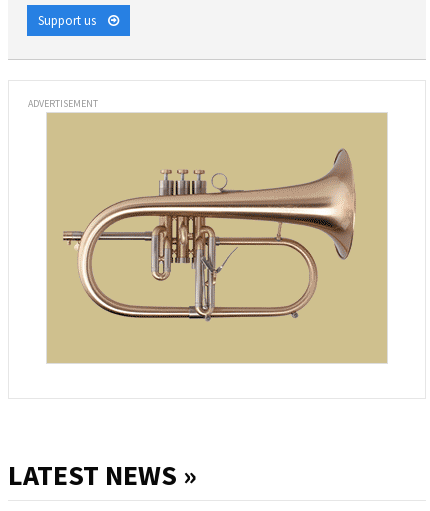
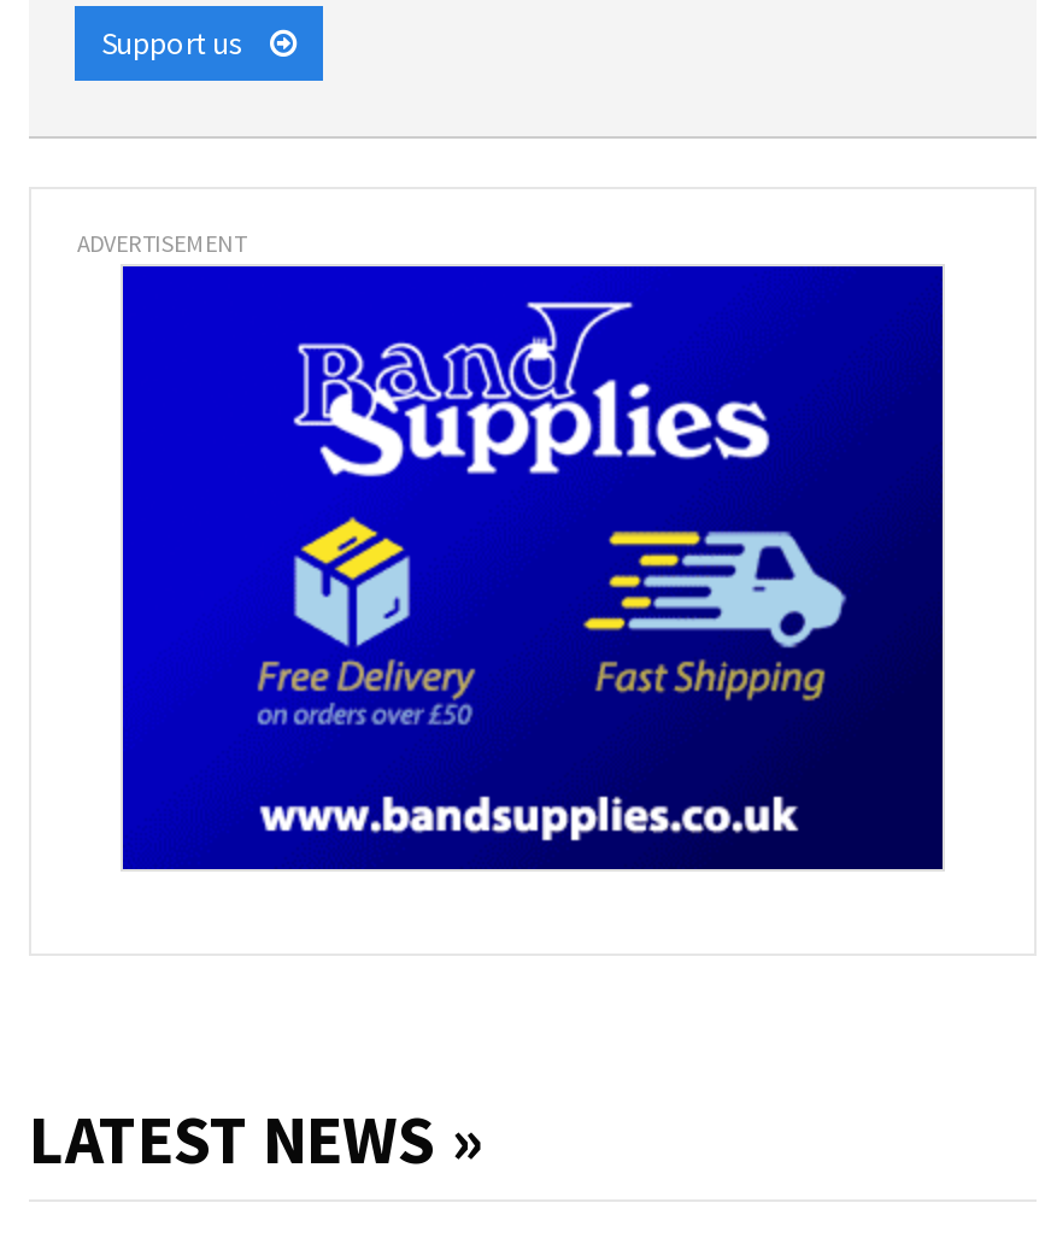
[46,112,388,364] [image] -> [121,264,945,872] [image]

